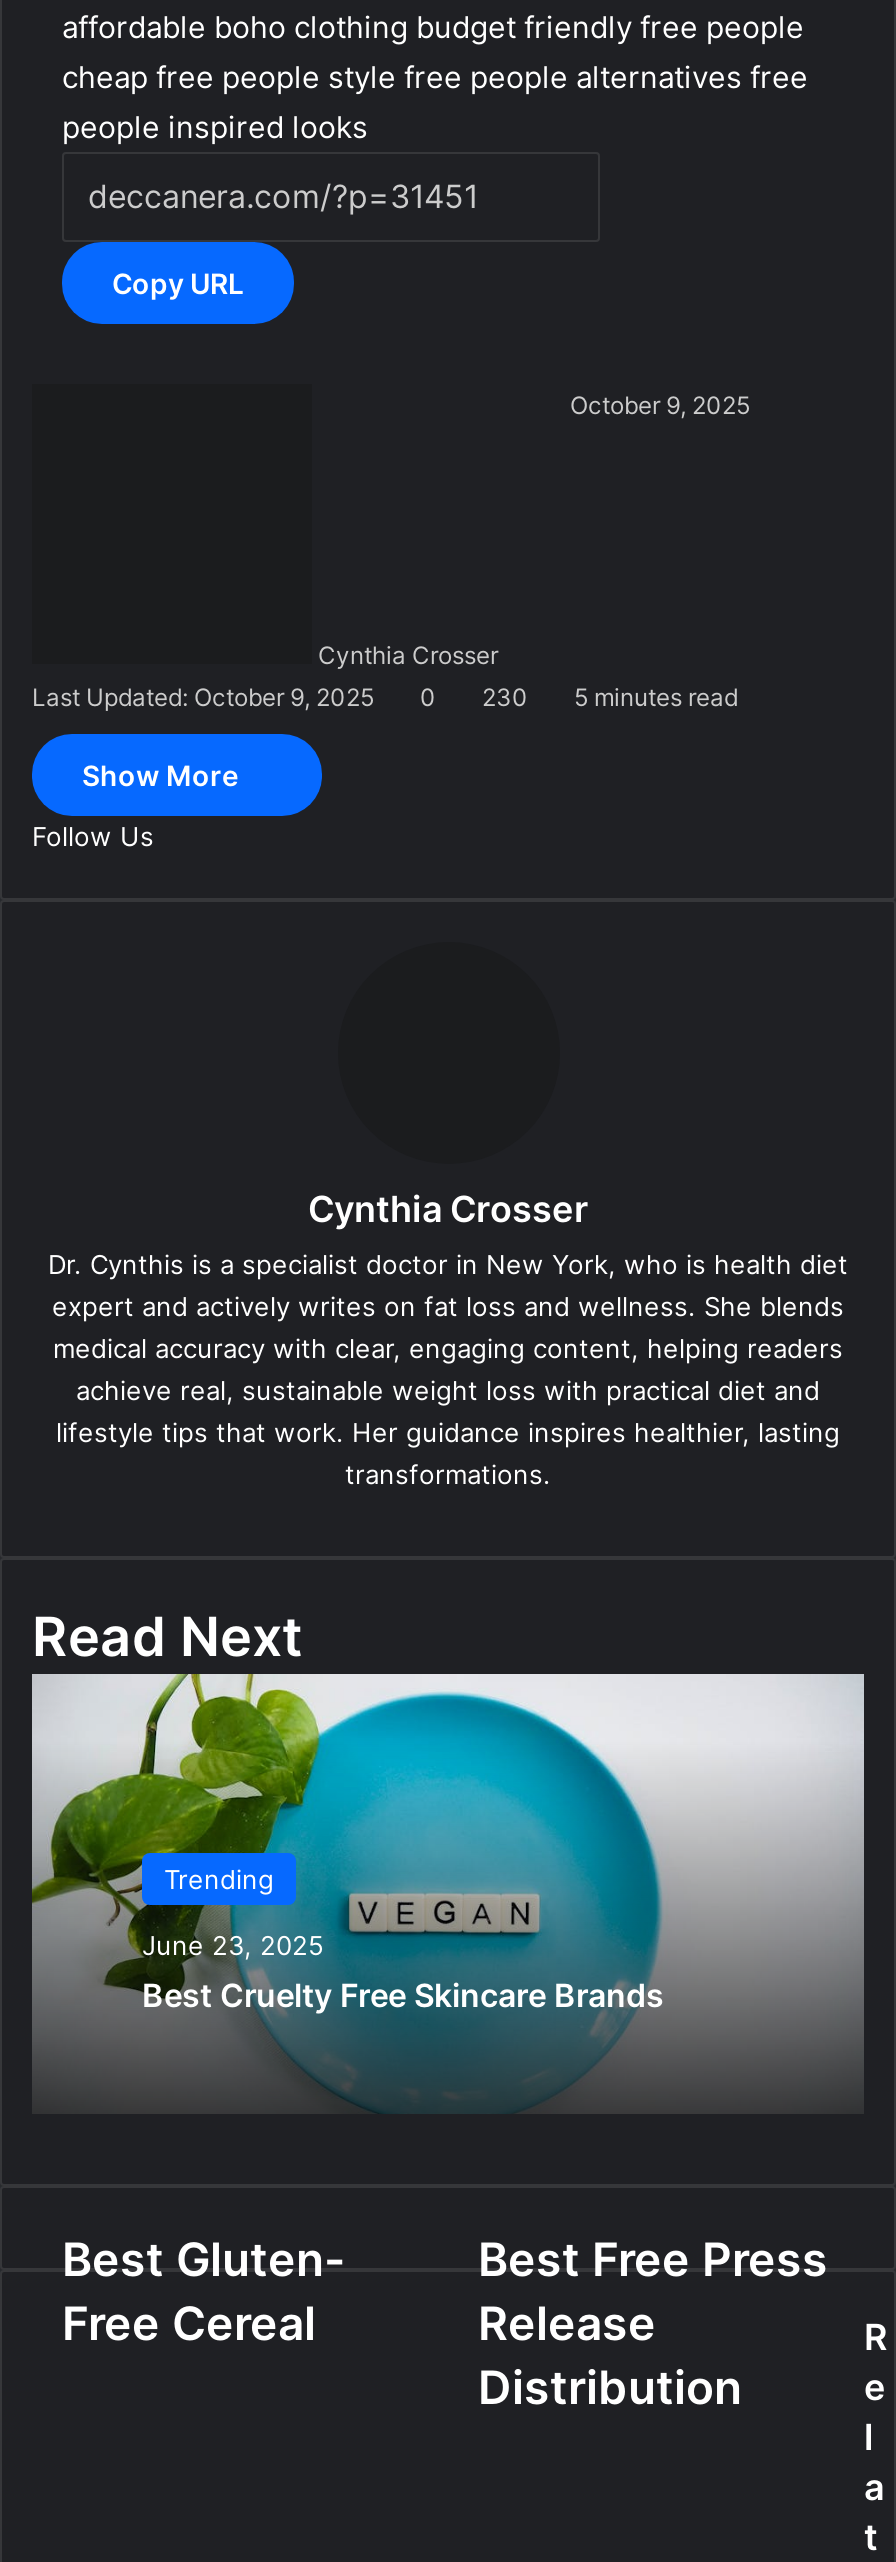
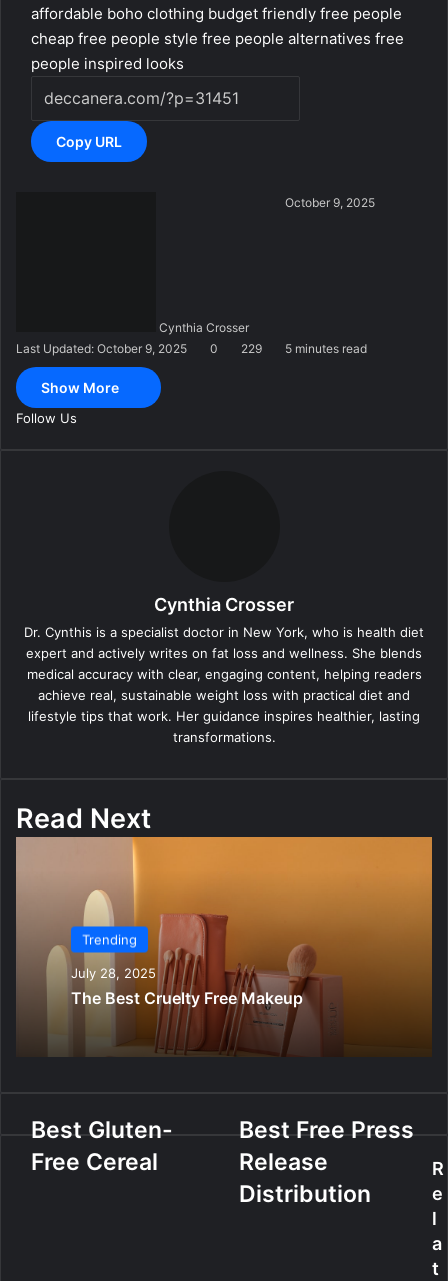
[476,683,528,713] 230 -> [238,341,262,356] 229
[32,1672,866,2112] [image] | June 23, 2025 | Best Cruelty Free Skincare Brands -> [16,836,433,1056] [image] | July 28, 2025 | The Best Cruelty Free Makeup

